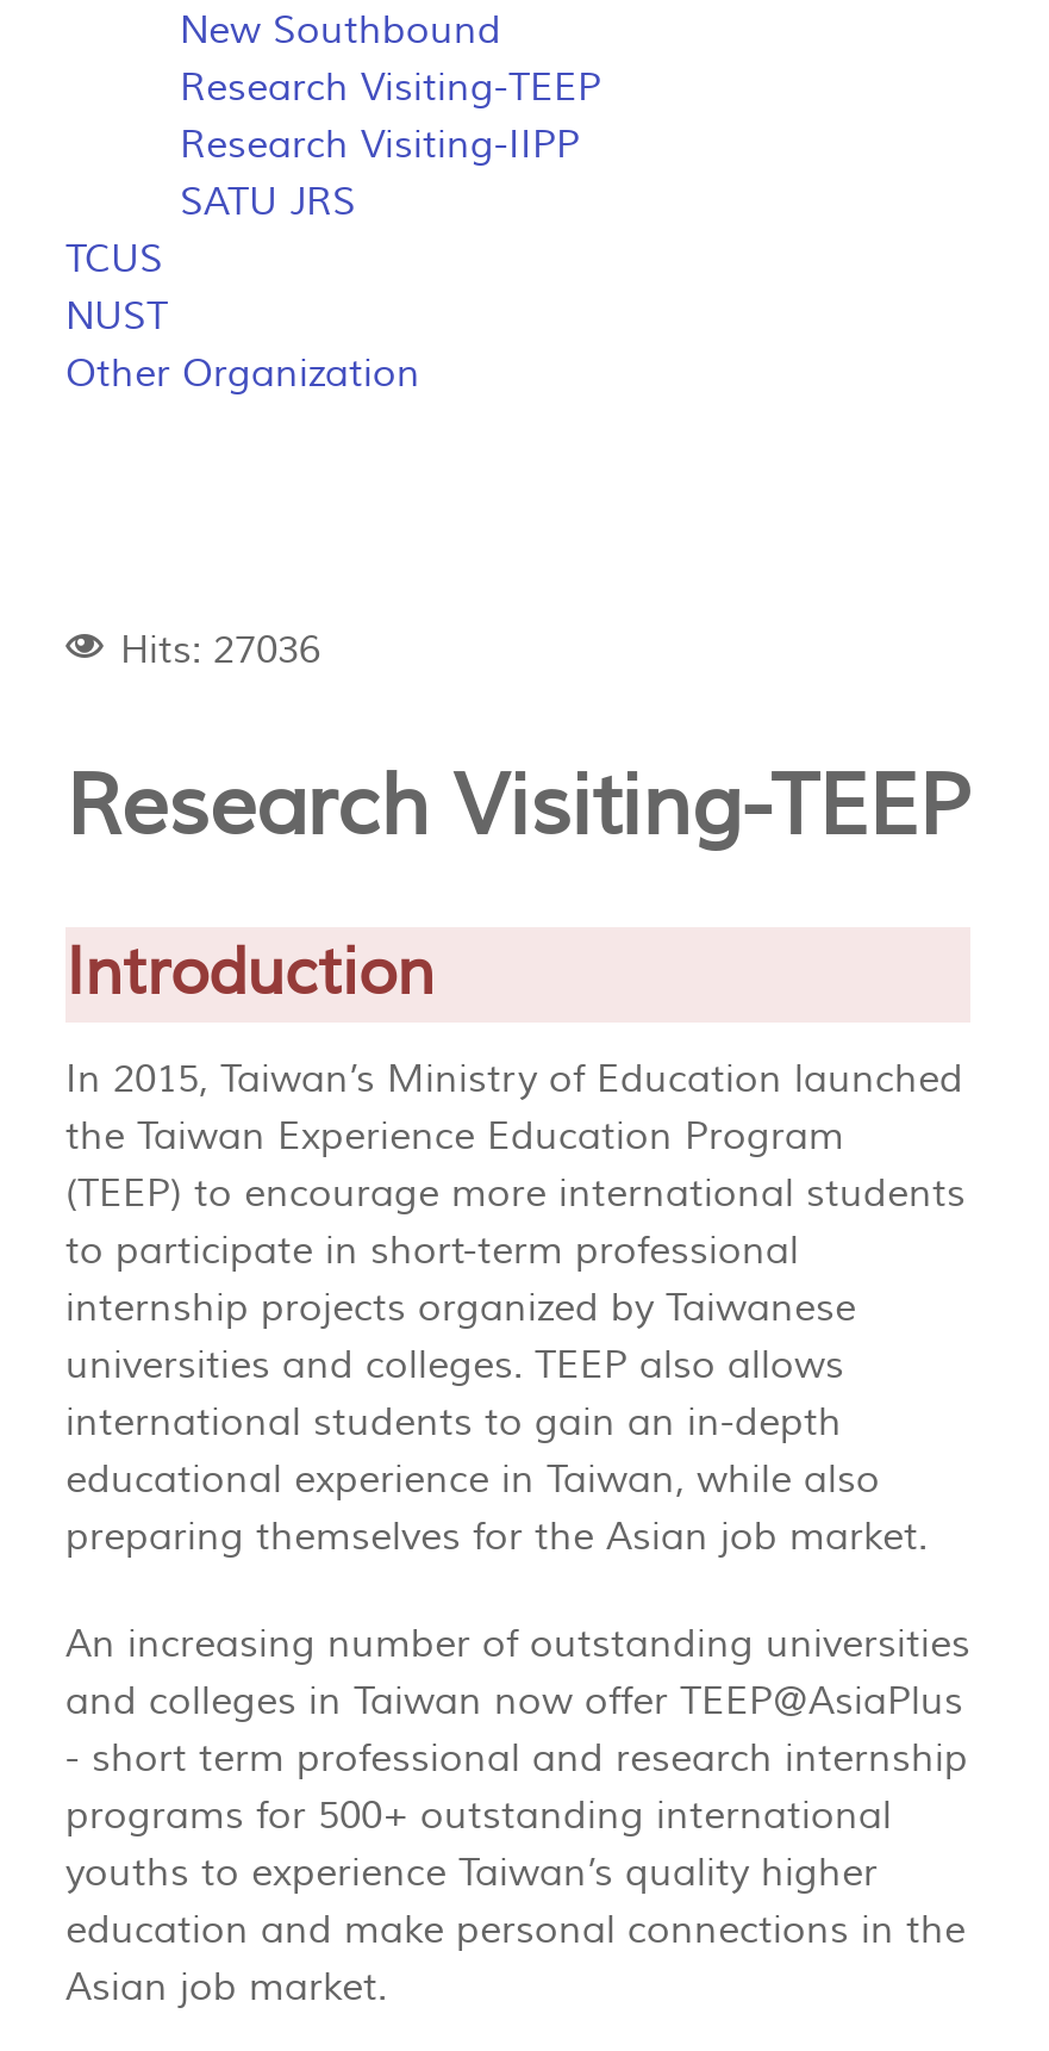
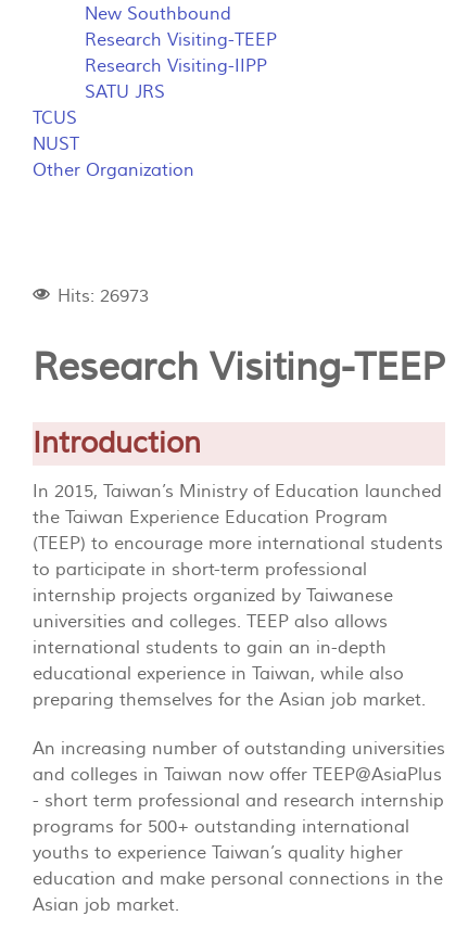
[120,627,320,674] Hits: 27036 -> [58,285,149,307] Hits: 26973

